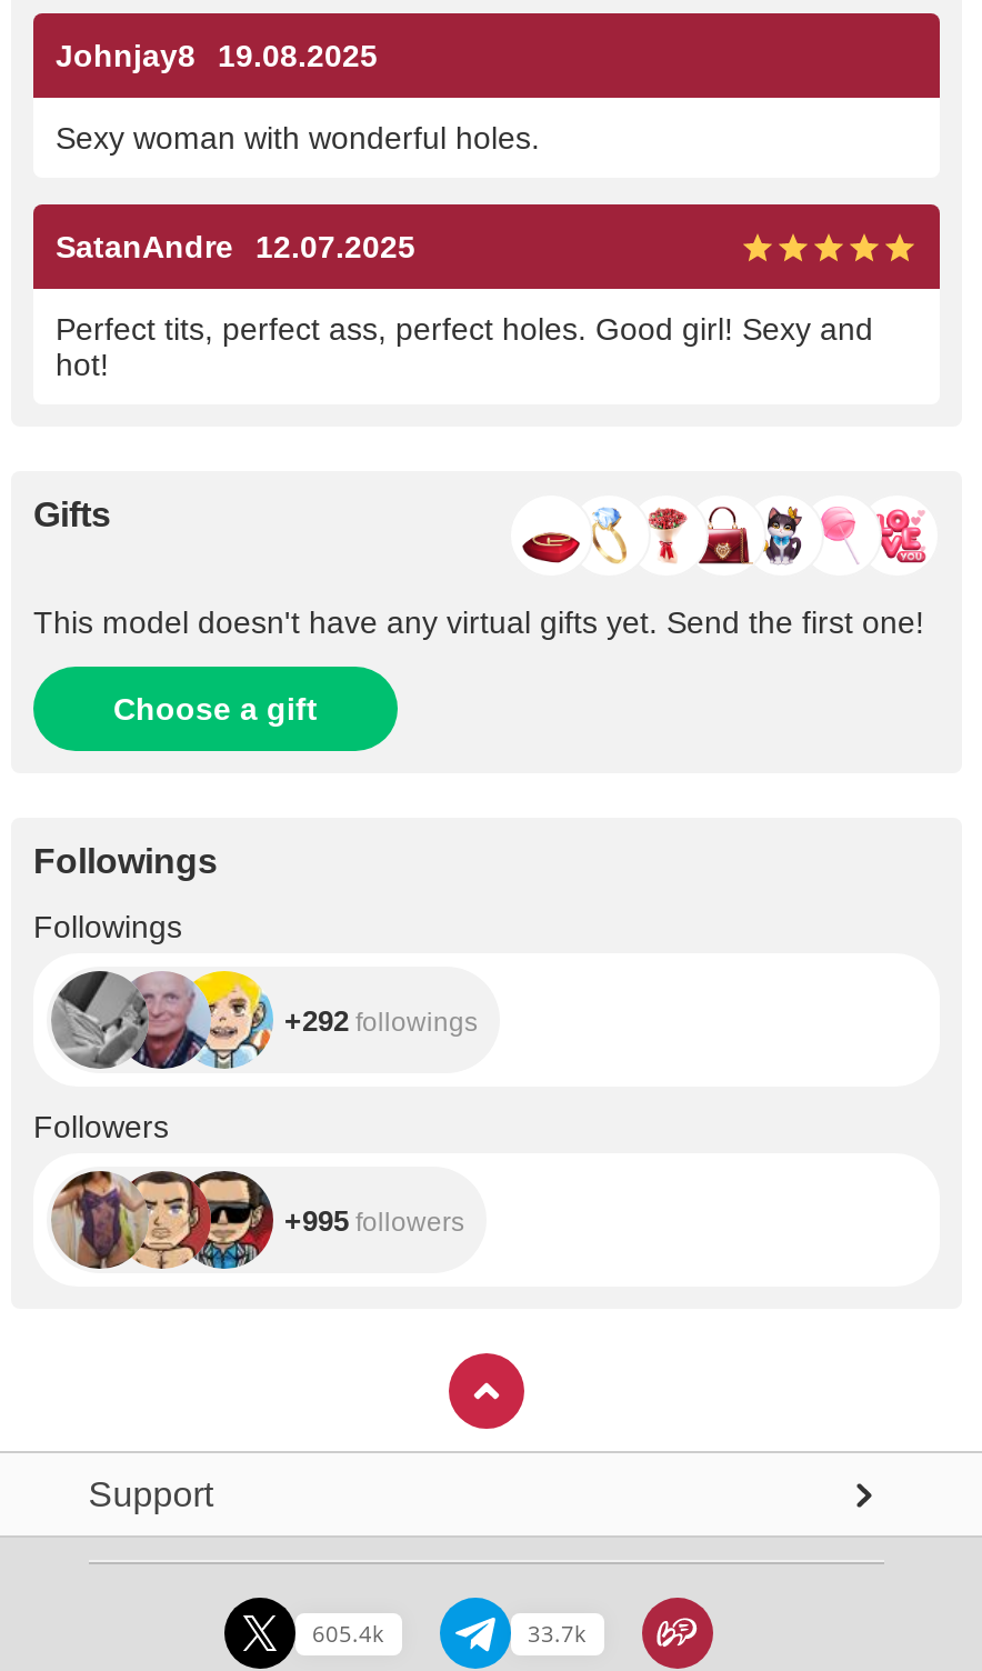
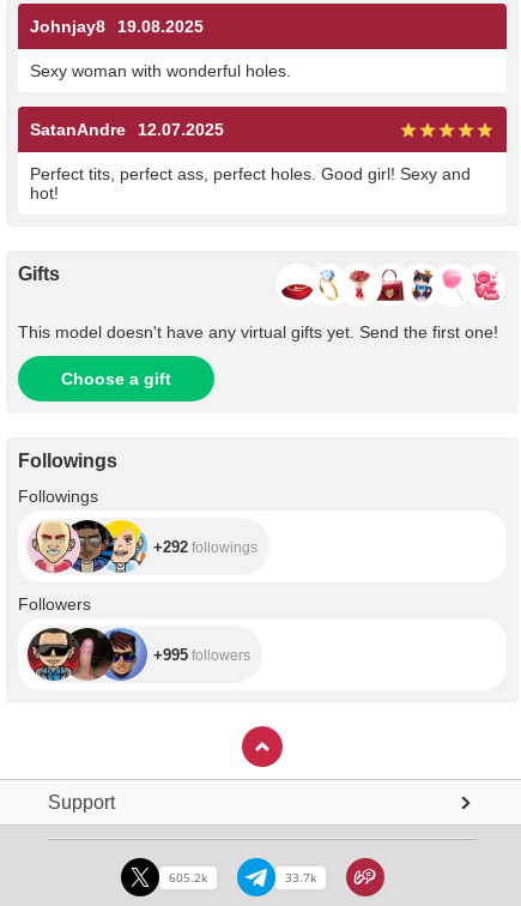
[51,969,211,1069] [image] -> [29,519,115,573] [image]
[53,1169,275,1269] [image] -> [28,627,149,681] [image]
[312,1617,383,1648] 605.4k -> [168,868,207,885] 605.2k

